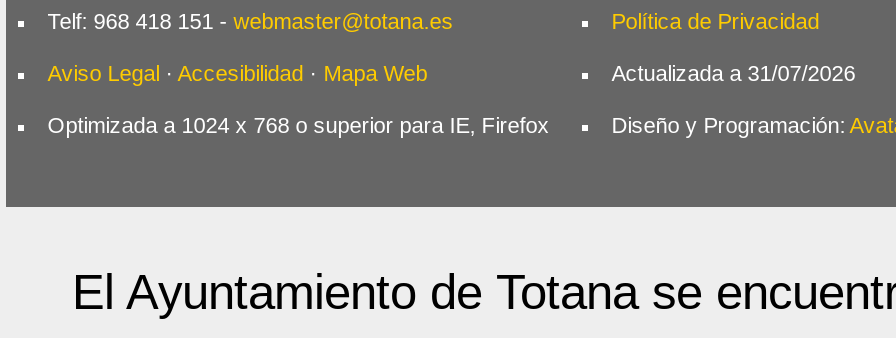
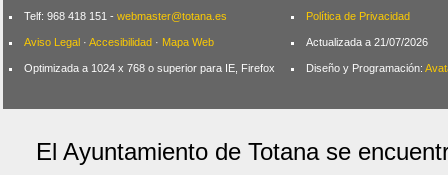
[611,62,855,86] Actualizada a 31/07/2026 -> [306,36,428,48] Actualizada a 21/07/2026

